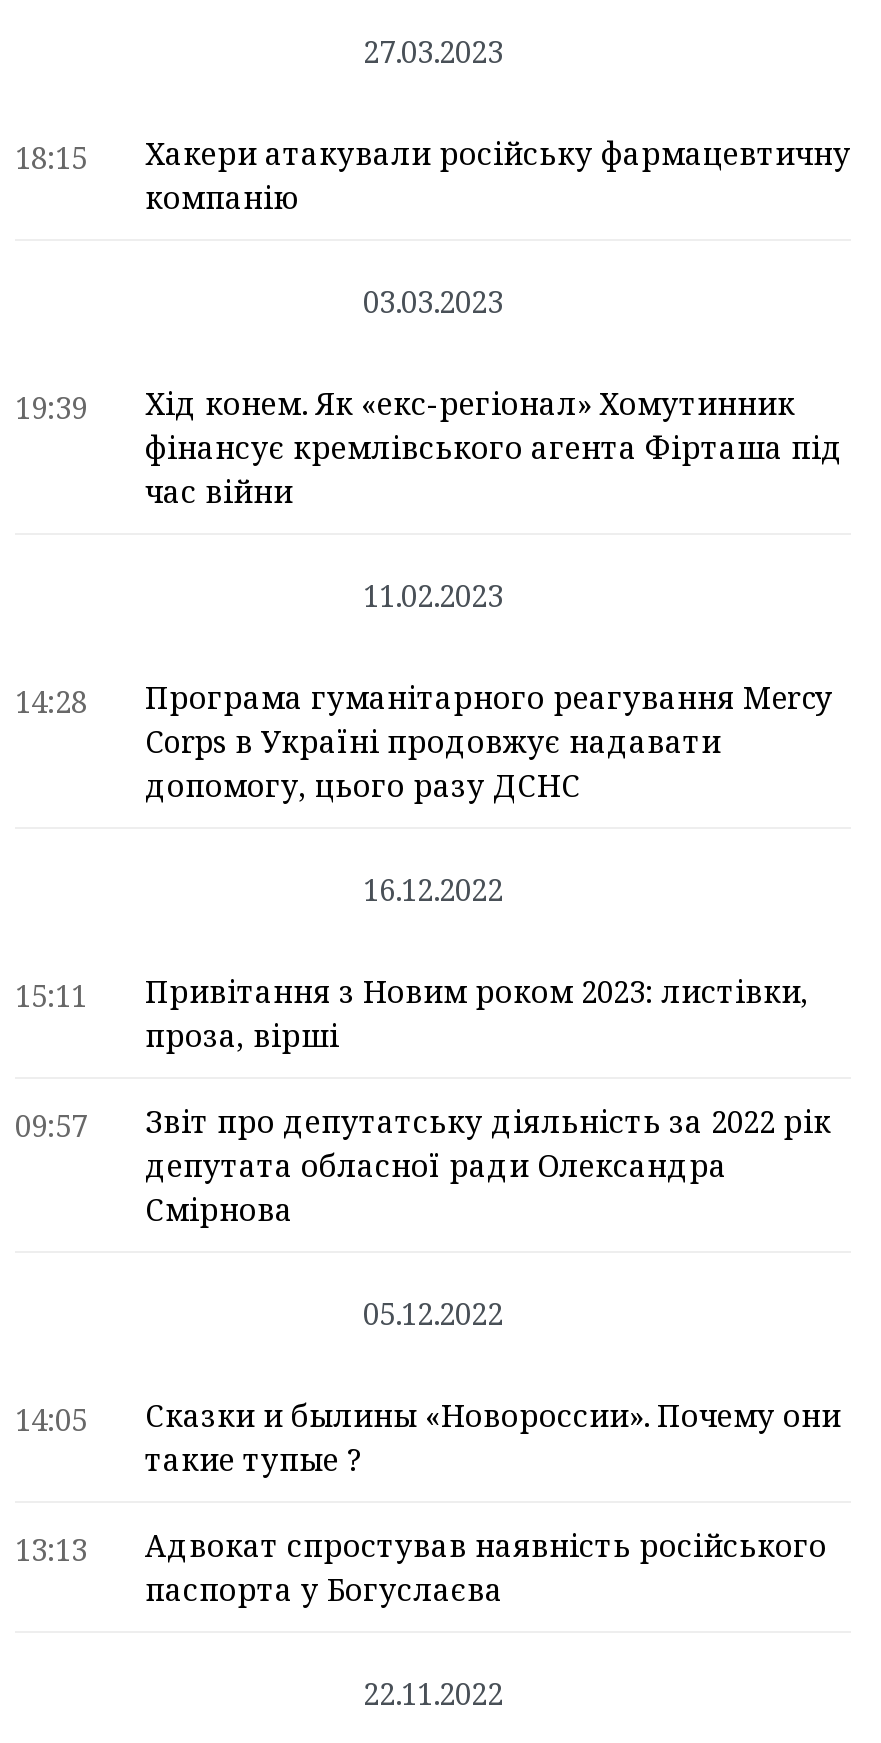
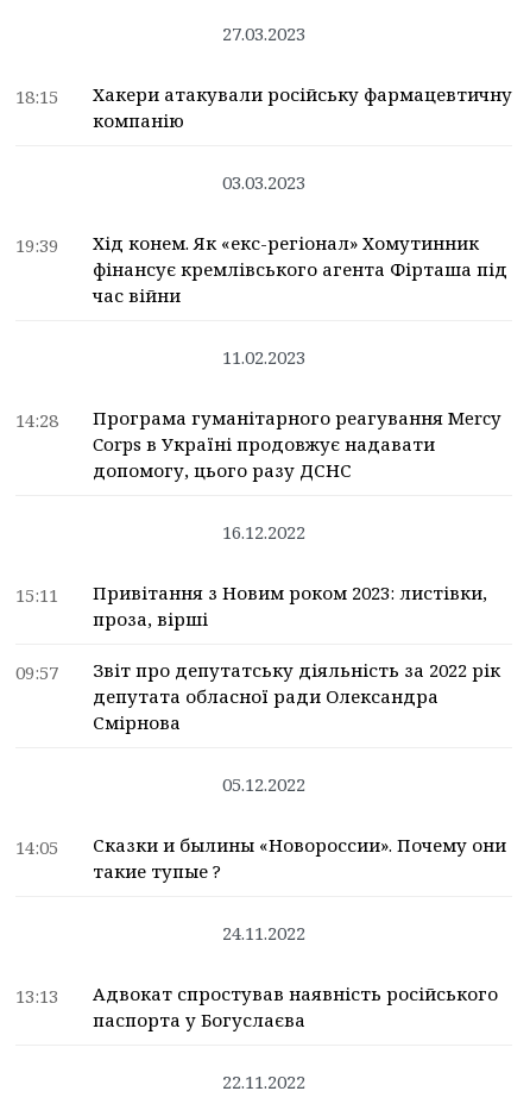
none -> [222,921,305,945] 24.11.2022

